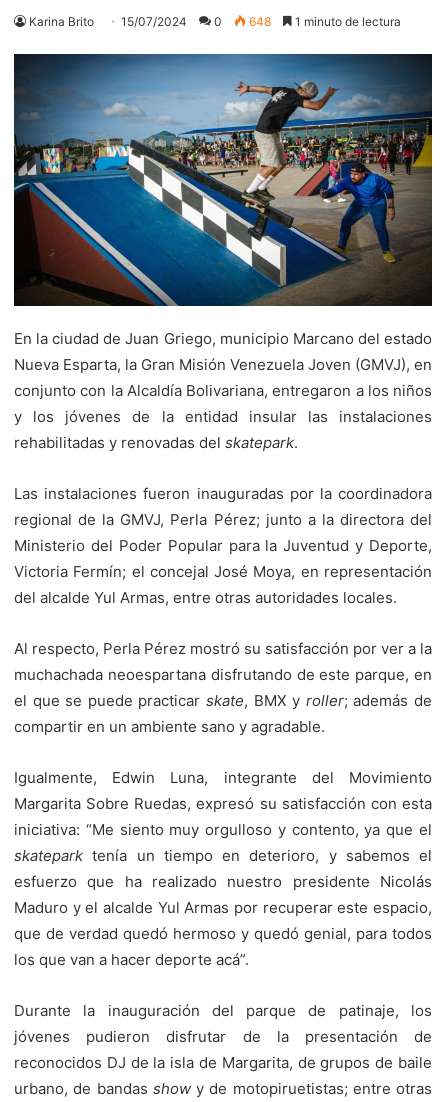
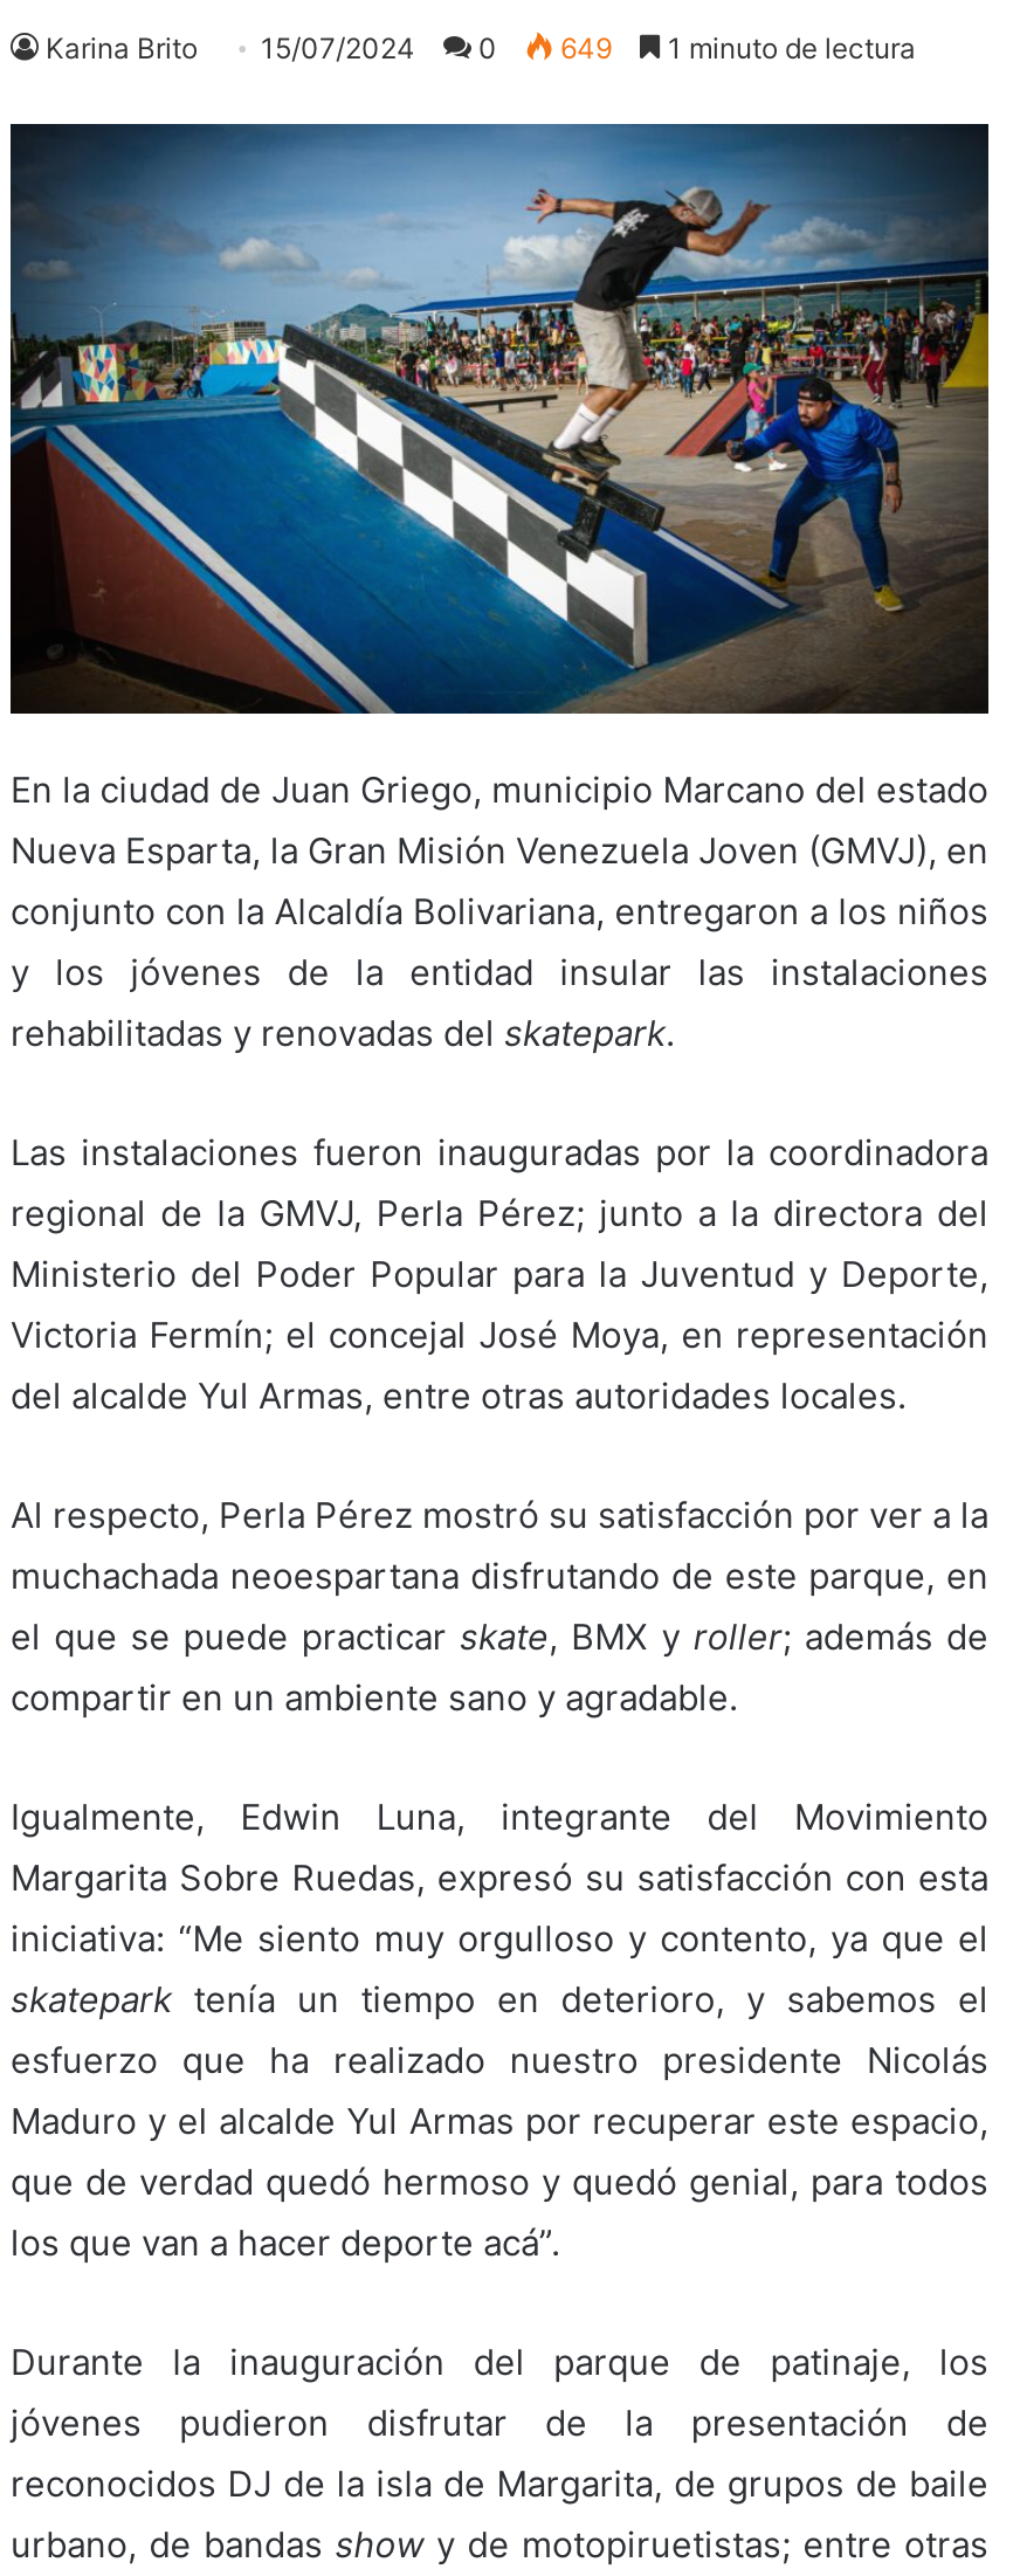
[29,14,401,29] Karina Brito 15/07/2024 0 648 1 minuto de lectura -> [46,30,916,65] Karina Brito 15/07/2024 0 649 1 minuto de lectura

